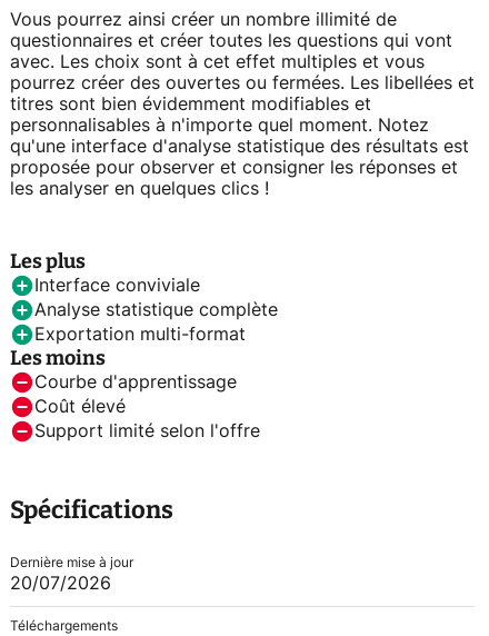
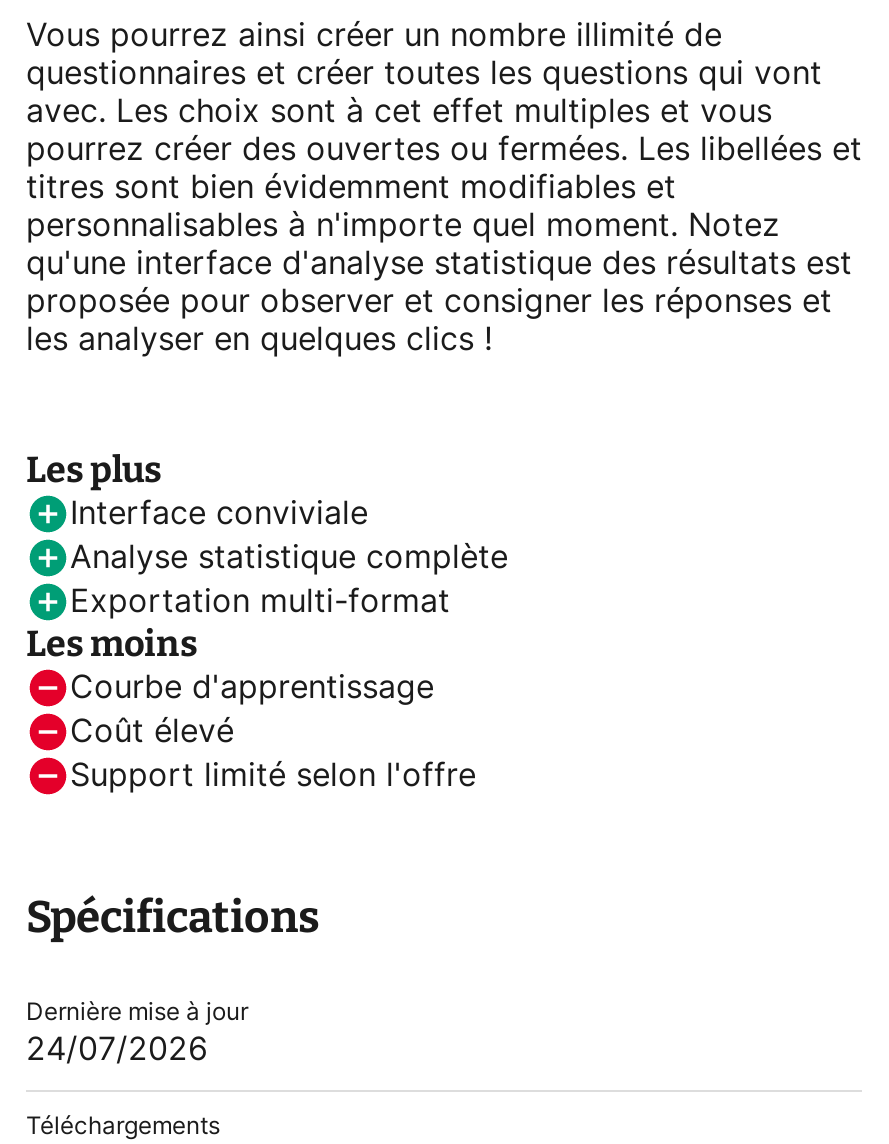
[10,575,111,593] 20/07/2026 -> [26,1034,208,1066] 24/07/2026

